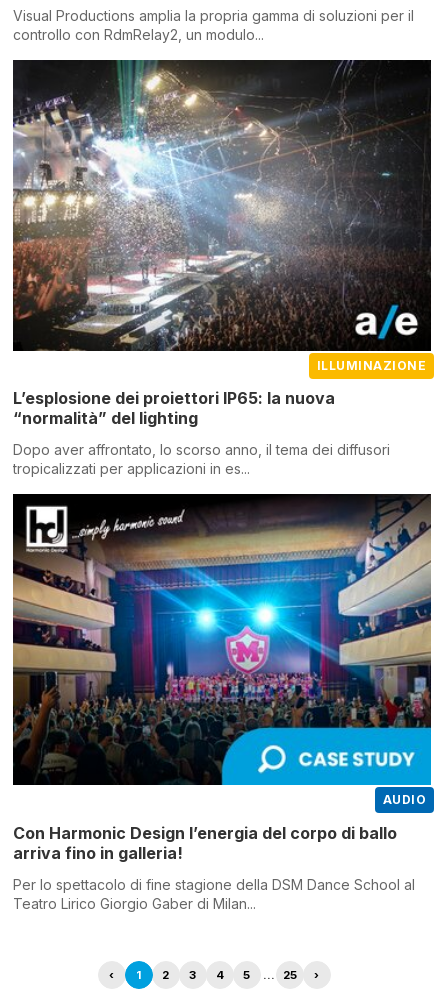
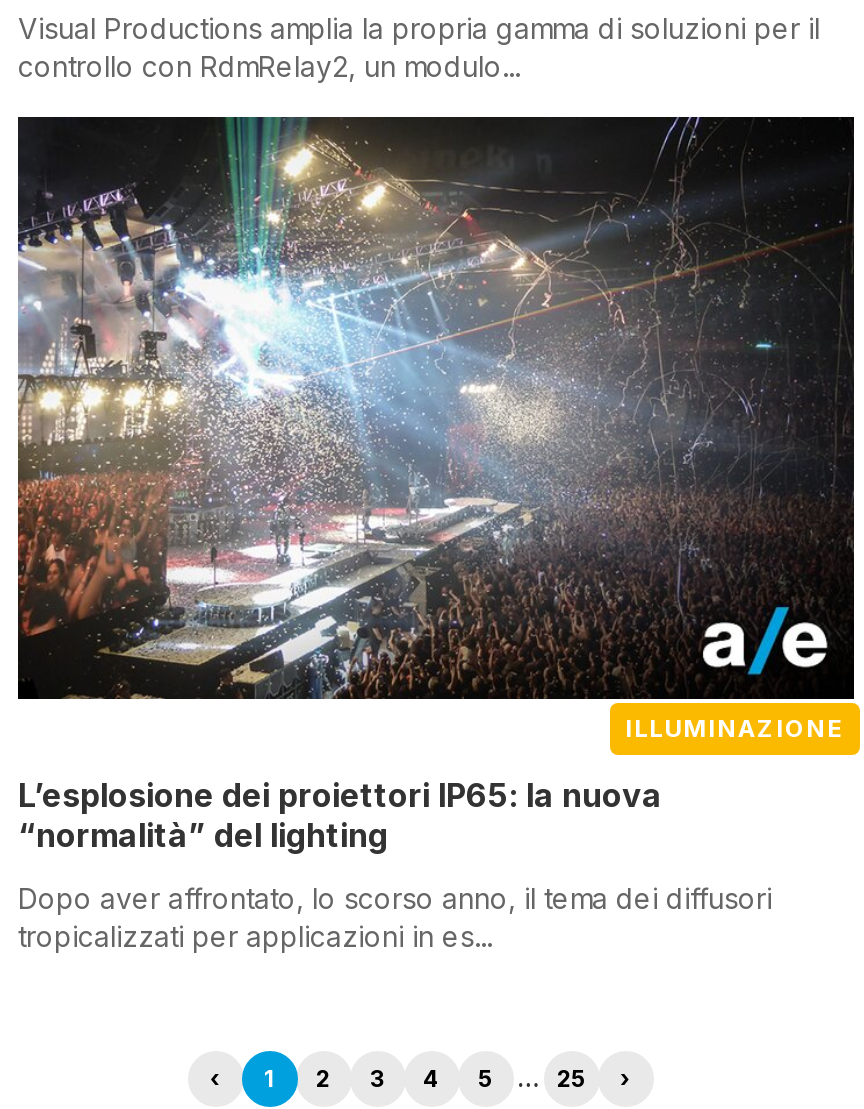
[12,493,432,911] [image] | AUDIO | Con Harmonic Design l’energia del corpo di ballo | arriva fino in galleria! | Per lo spettacolo di fine stagione della DSM Dance School al | Teatro Lirico Giorgio Gaber di Milan... -> none

